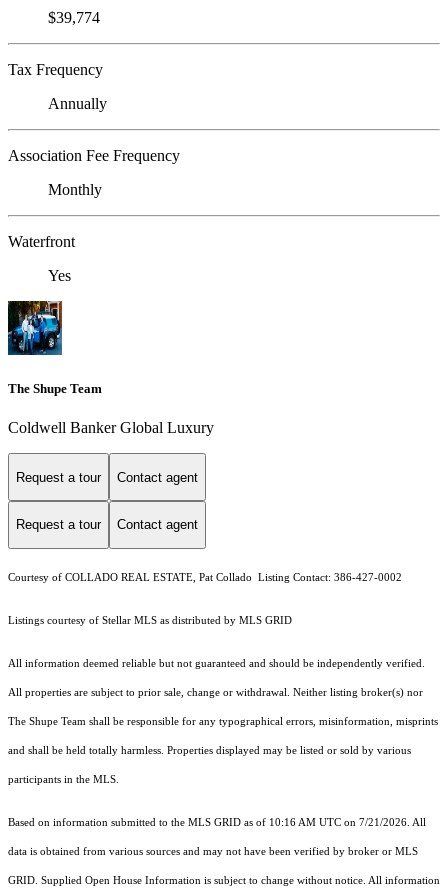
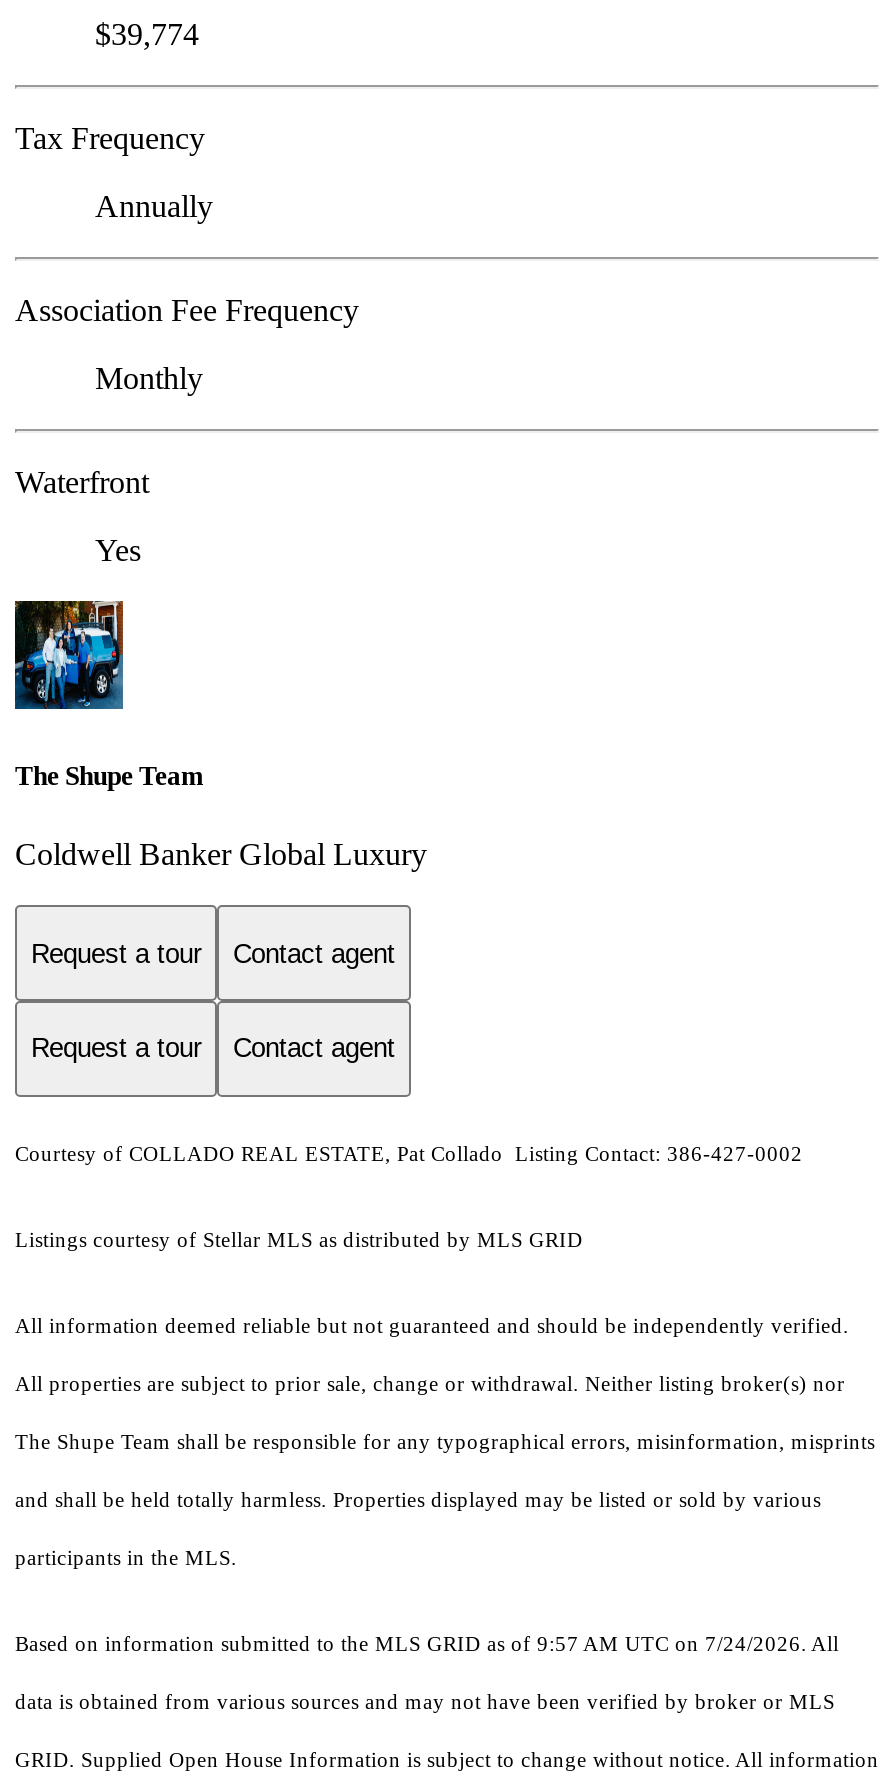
[8,817,426,828] Based on information submitted to the MLS GRID as of 10:16 AM UTC on 7/21/2026. All -> [15,1632,839,1654] Based on information submitted to the MLS GRID as of 9:57 AM UTC on 7/24/2026. All

